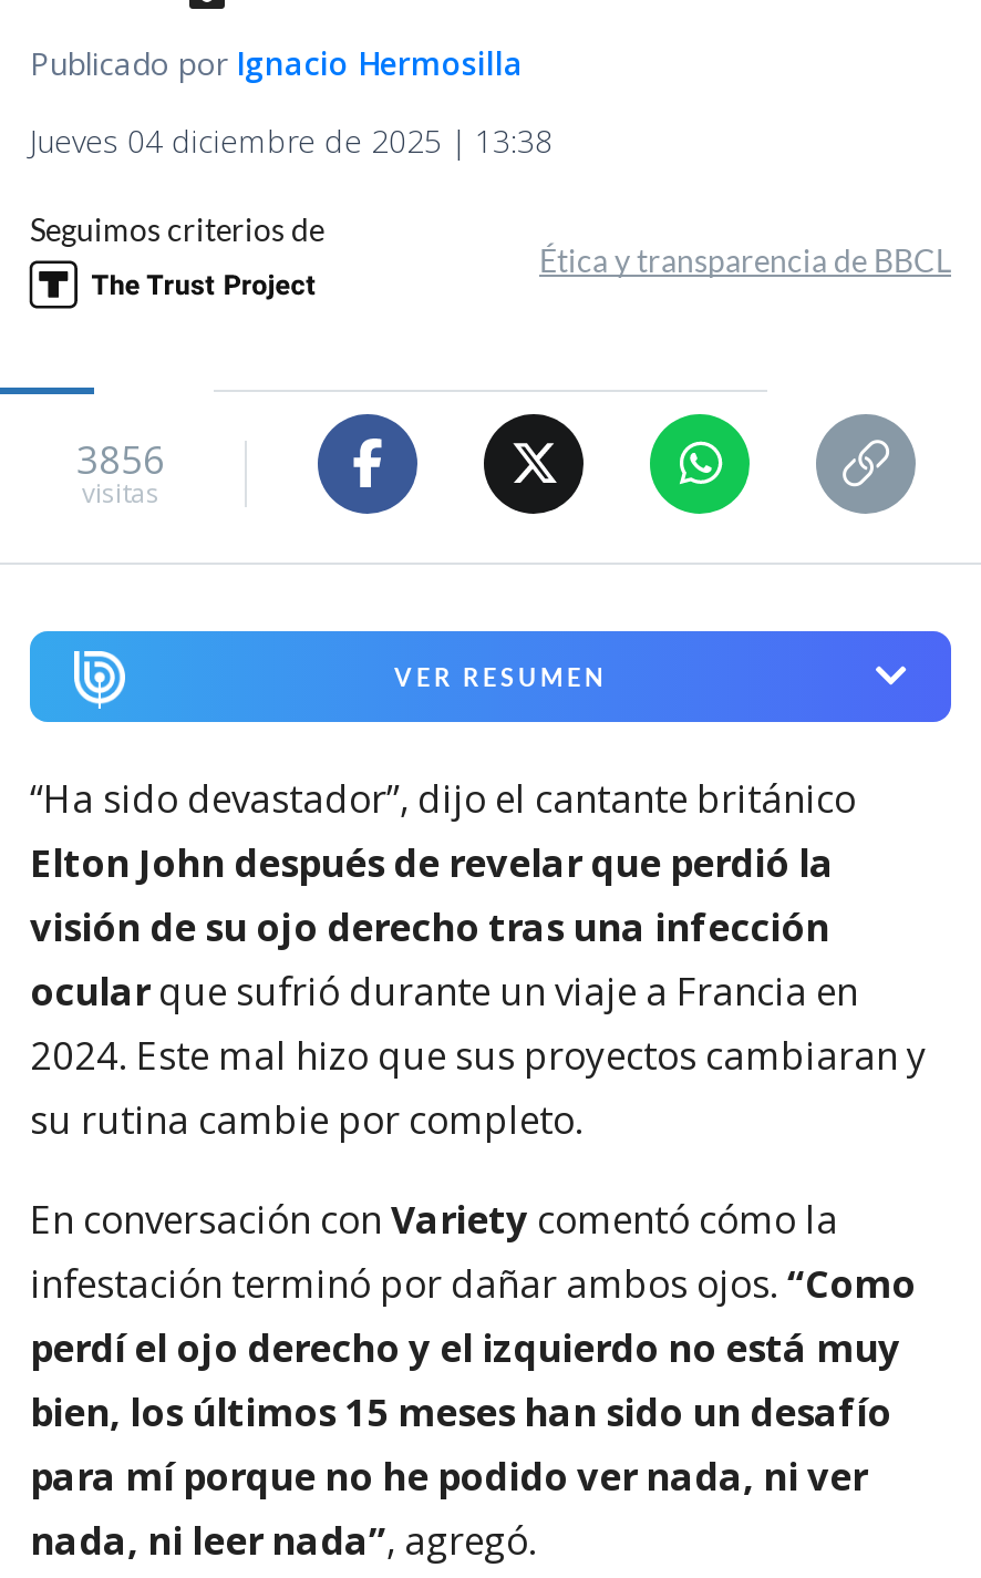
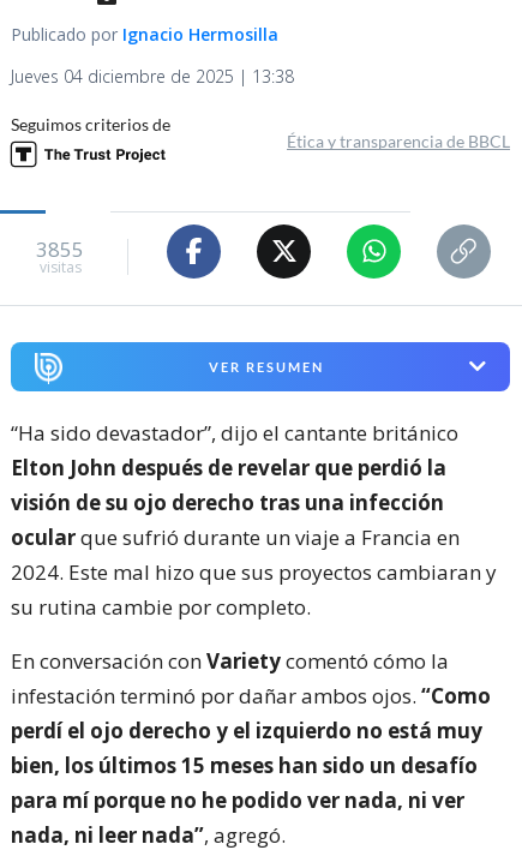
[76,435,165,486] 3856 -> [36,236,84,263] 3855

